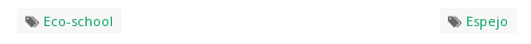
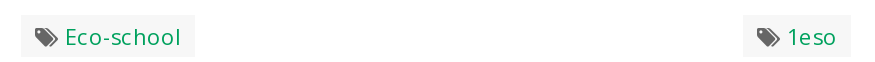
[462,12,508,30] Espejo -> [781,21,837,51] 1eso

